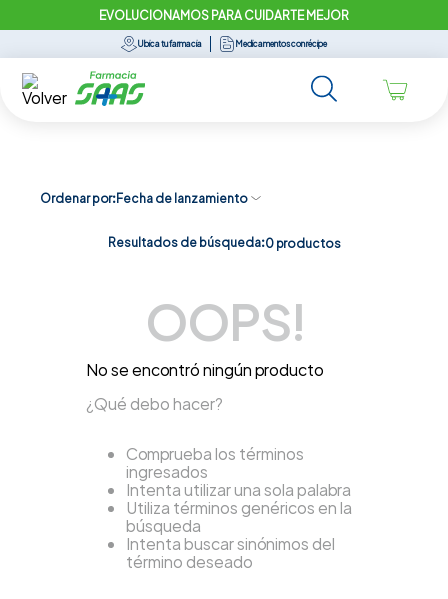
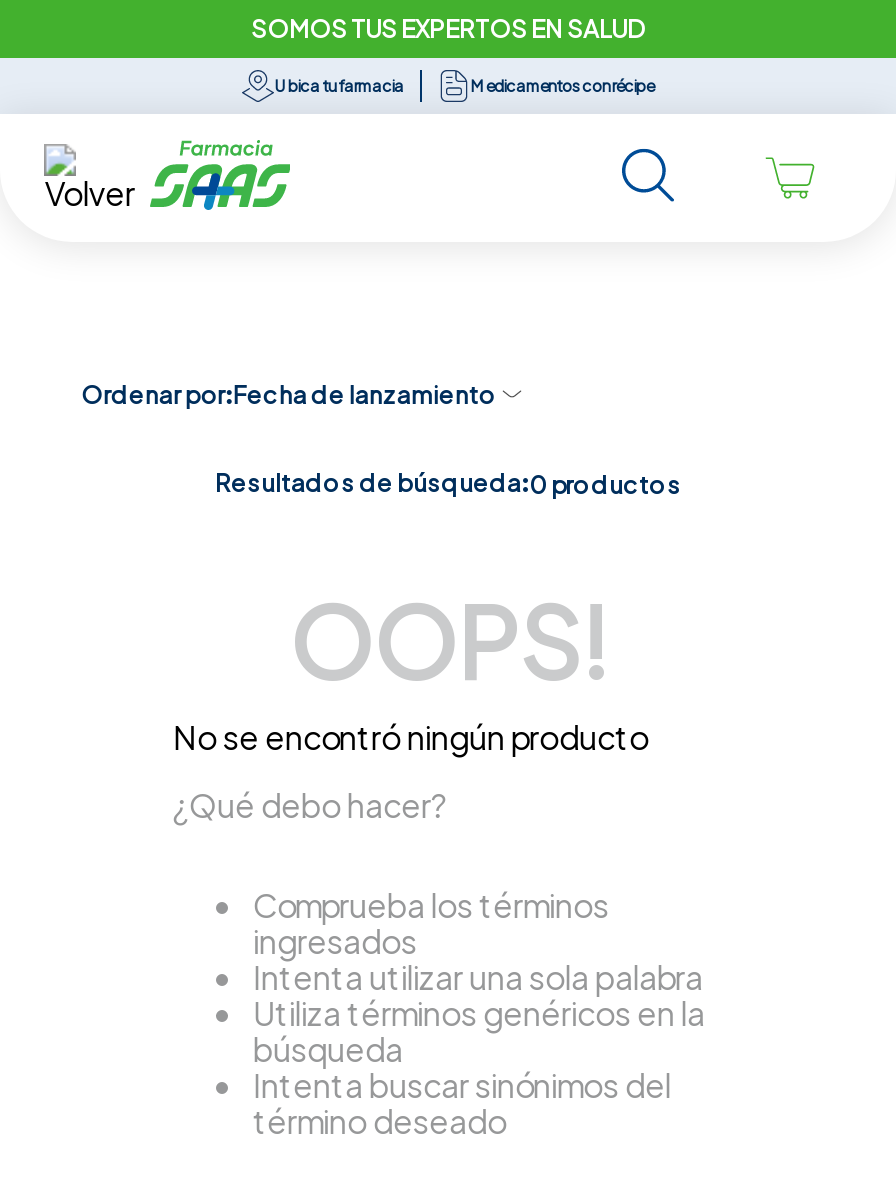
[99,7,349,22] EVOLUCIONAMOS PARA CUIDARTE MEJOR -> [251,13,645,43] SOMOS TUS EXPERTOS EN SALUD

